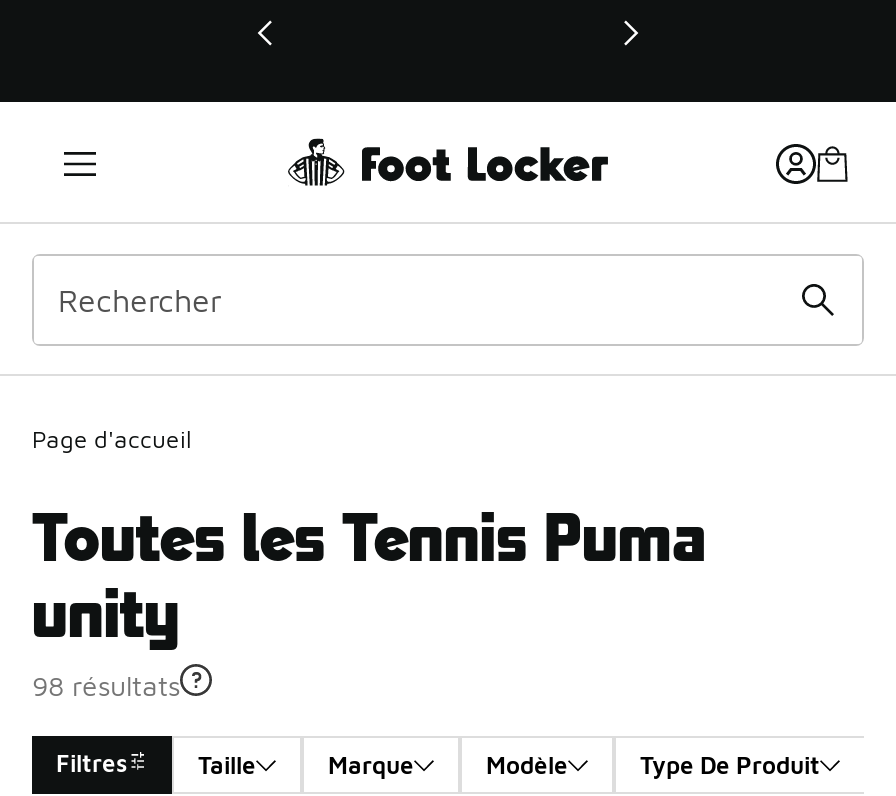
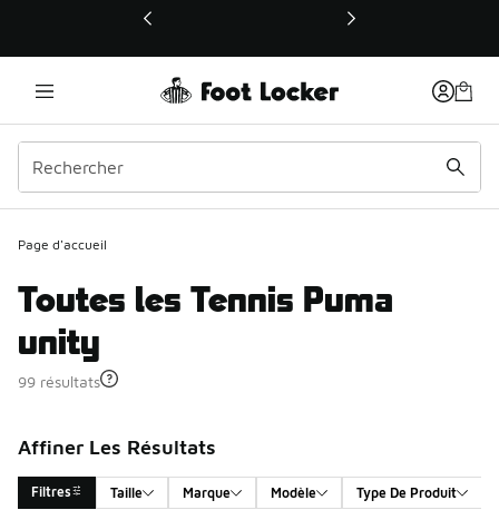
[32,668,180,702] 98 résultats -> [18,372,216,459] 99 résultats | Affiner Les Résultats

